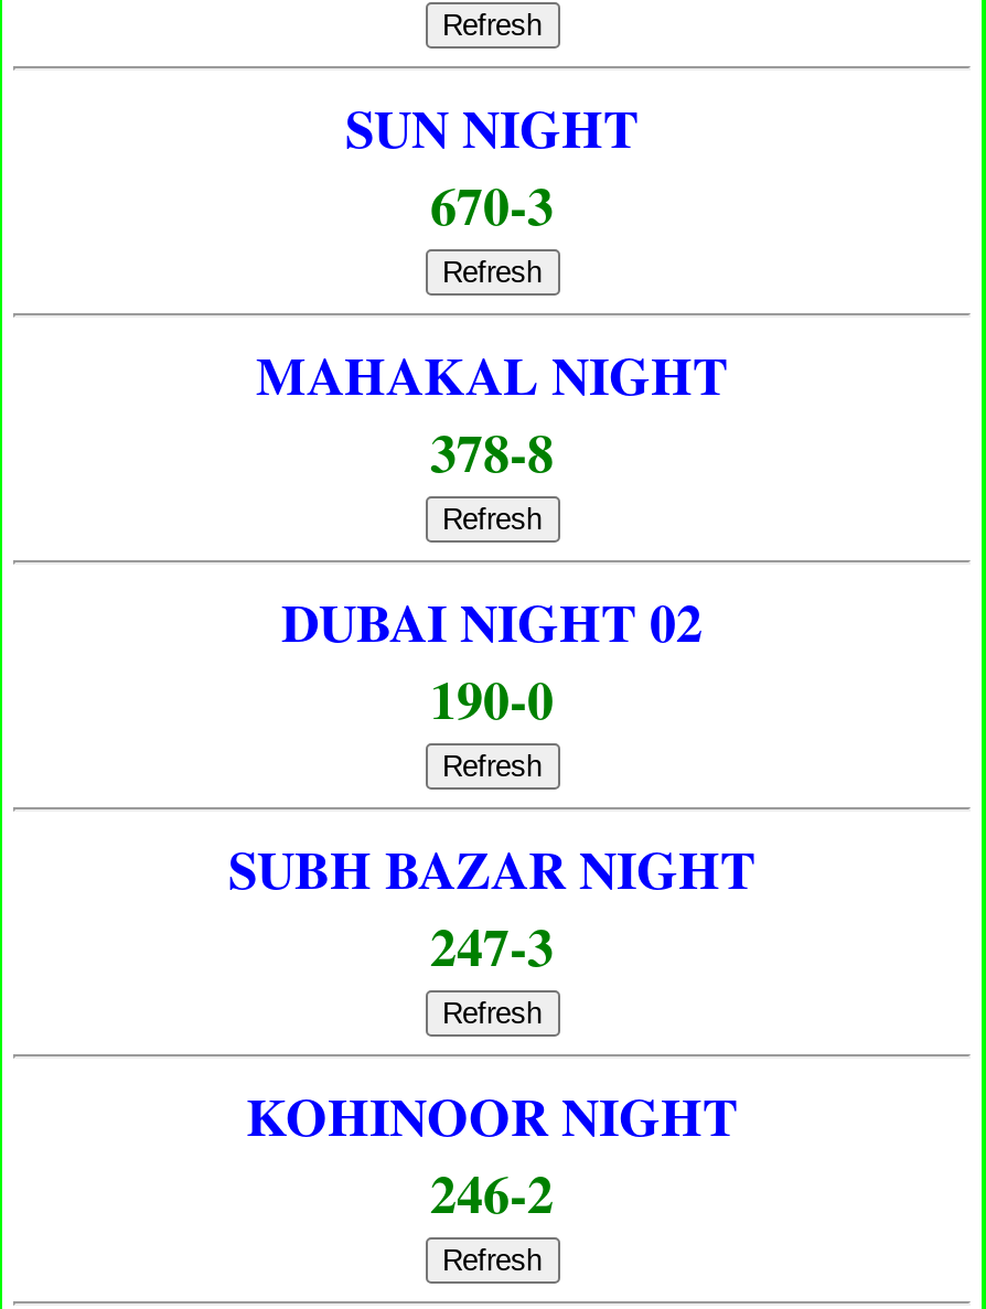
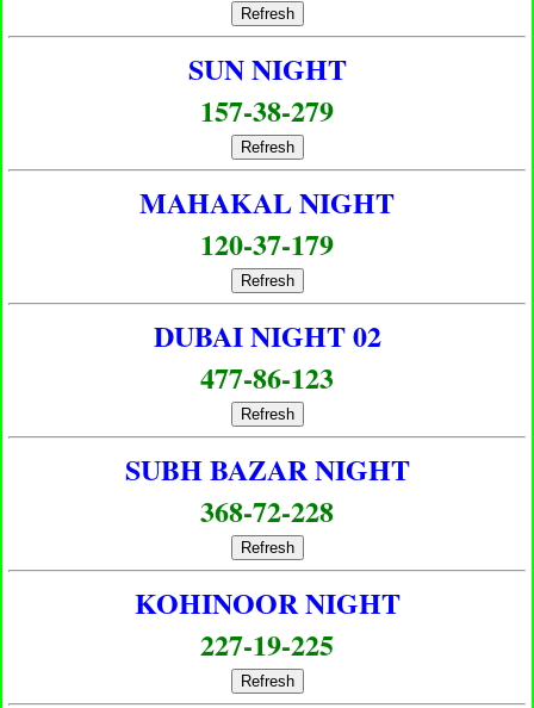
[430,165,554,242] 670-3 -> [200,89,334,131] 157-38-279
[430,412,554,489] 378-8 -> [200,223,334,264] 120-37-179
[430,659,554,736] 190-0 -> [200,356,334,398] 477-86-123
[430,906,554,983] 247-3 -> [200,490,334,531] 368-72-228
[430,1153,554,1230] 246-2 -> [200,623,334,665] 227-19-225

